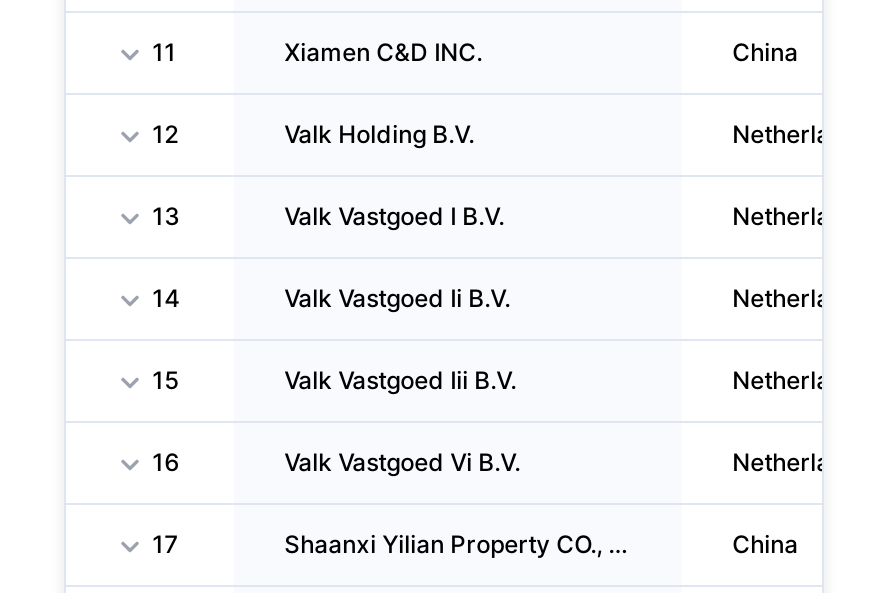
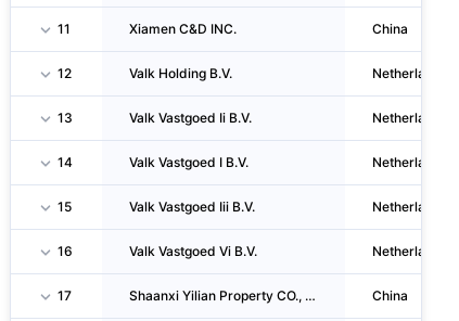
moved [284,202,504,232] -> [129,154,249,171]: Valk Vastgoed I B.V.
moved [284,284,510,314] -> [129,110,252,126]: Valk Vastgoed Ii B.V.

